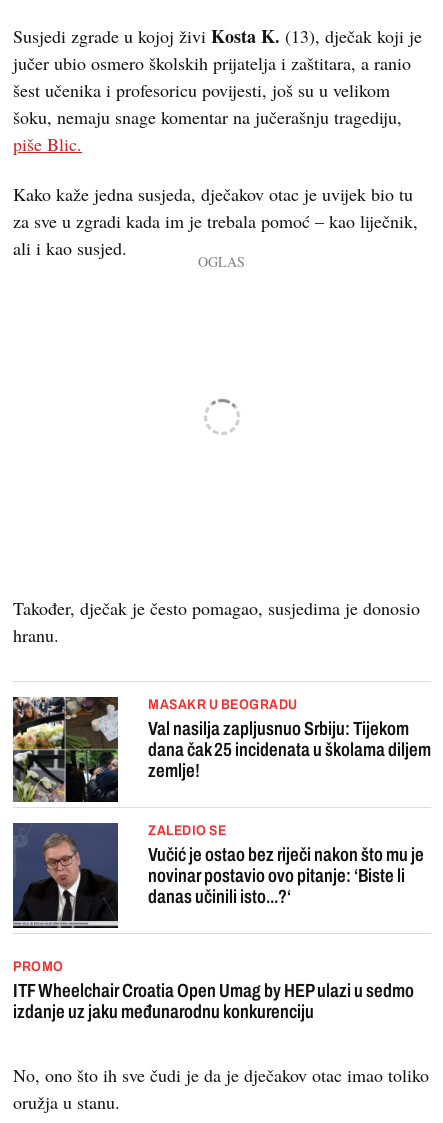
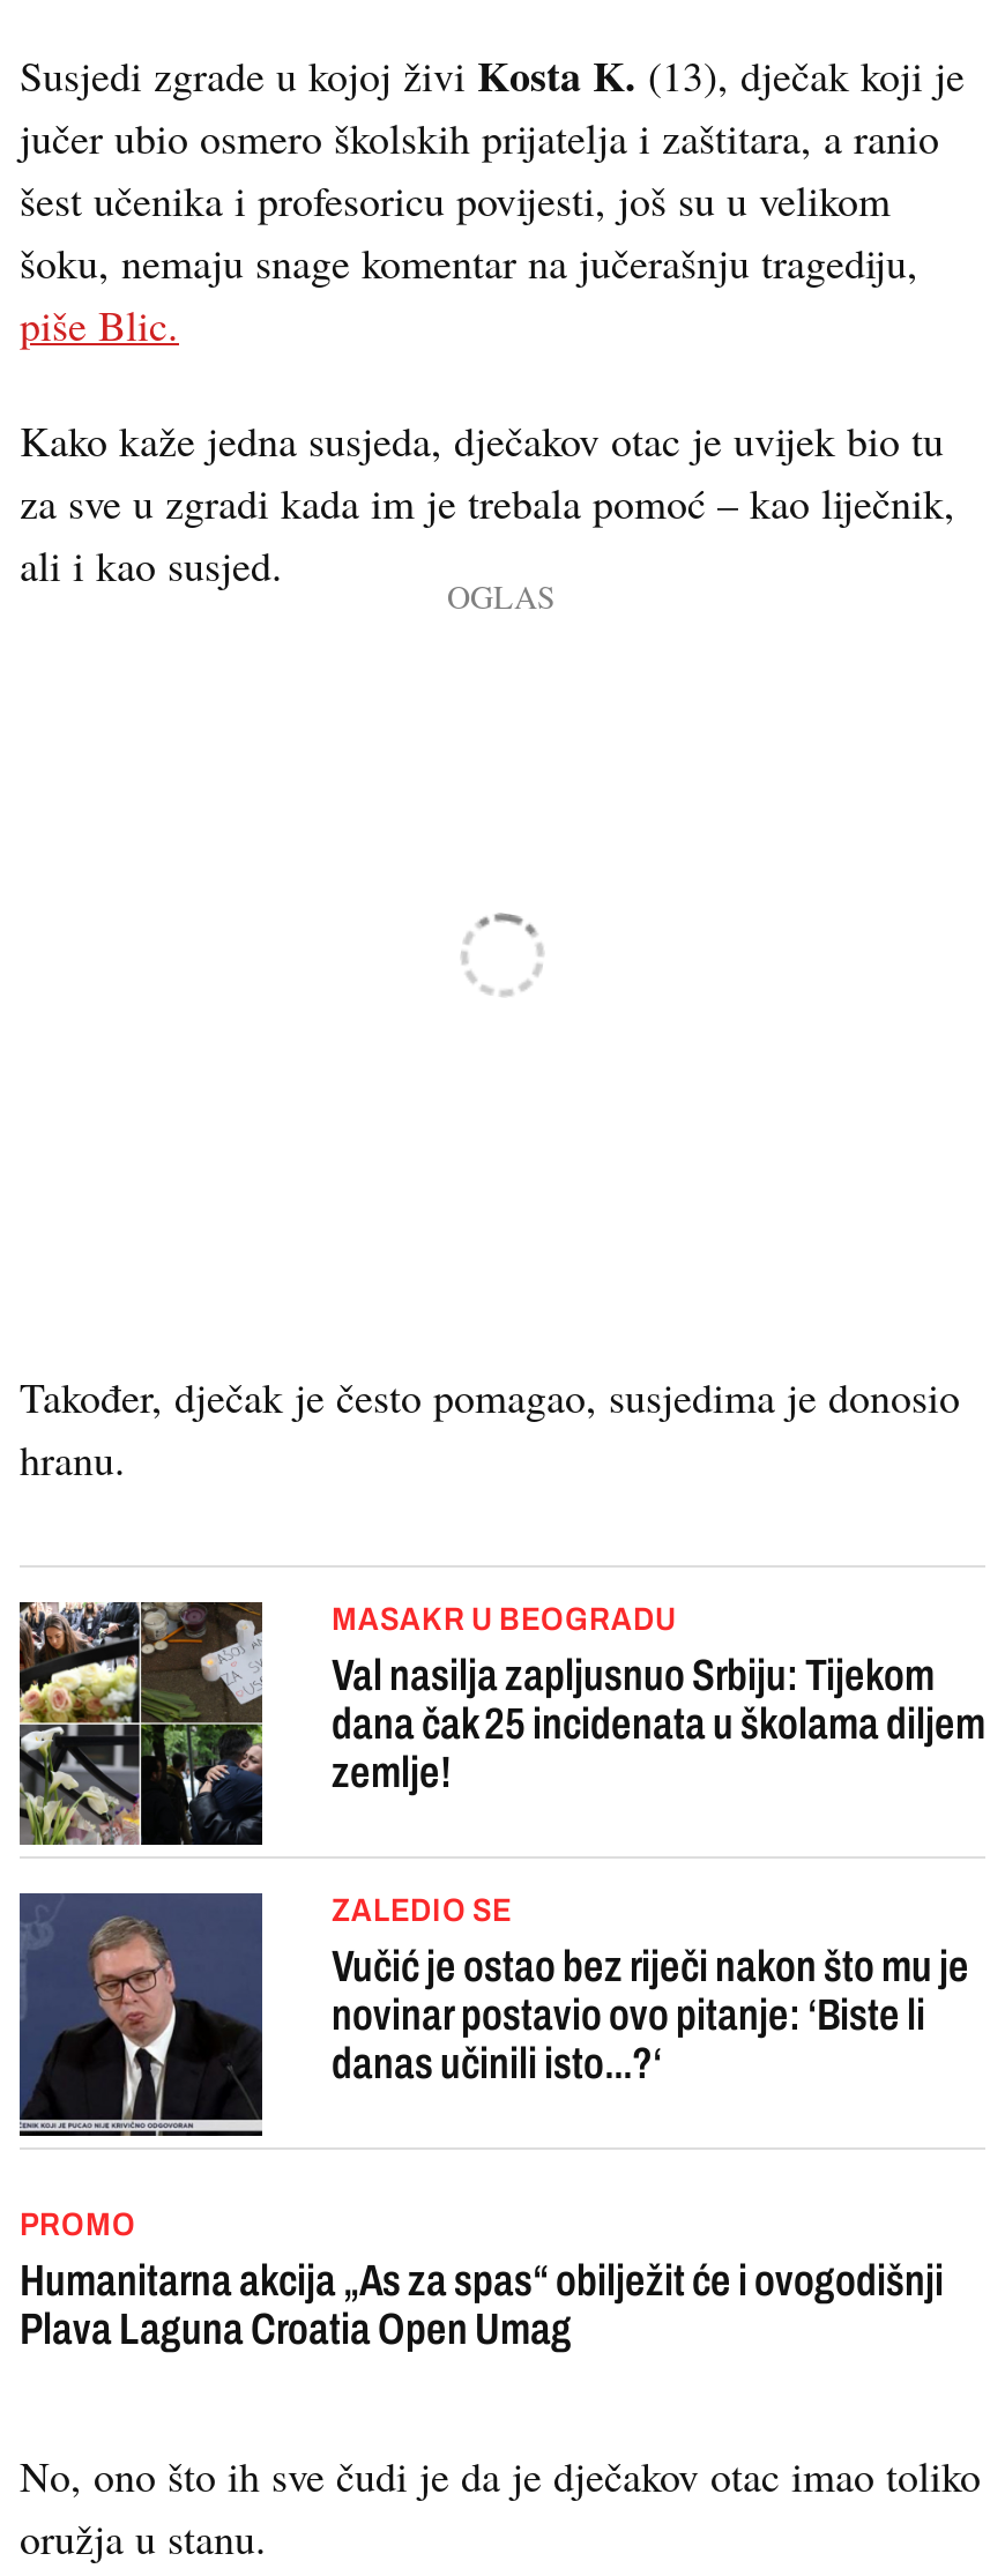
[13,980,414,1022] ITF Wheelchair Croatia Open Umag by HEP ulazi u sedmo | izdanje uz jaku međunarodnu konkurenciju -> [20,2256,944,2353] Humanitarna akcija „As za spas“ obilježit će i ovogodišnji | Plava Laguna Croatia Open Umag

